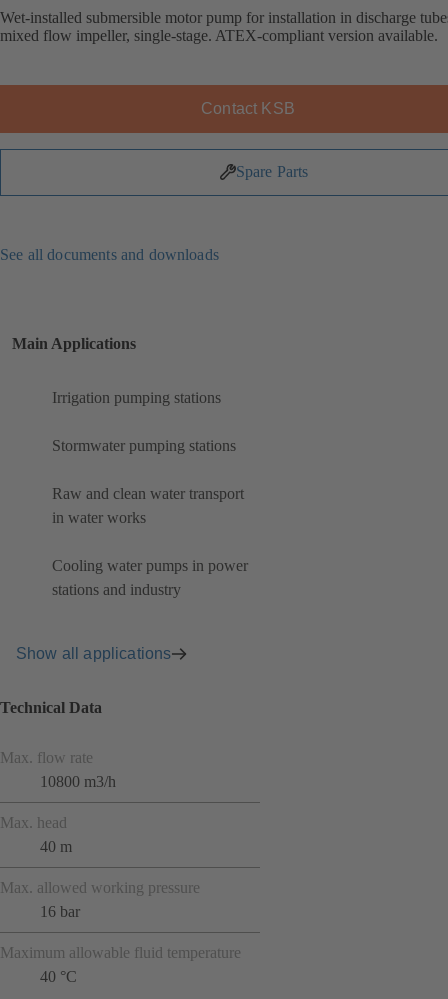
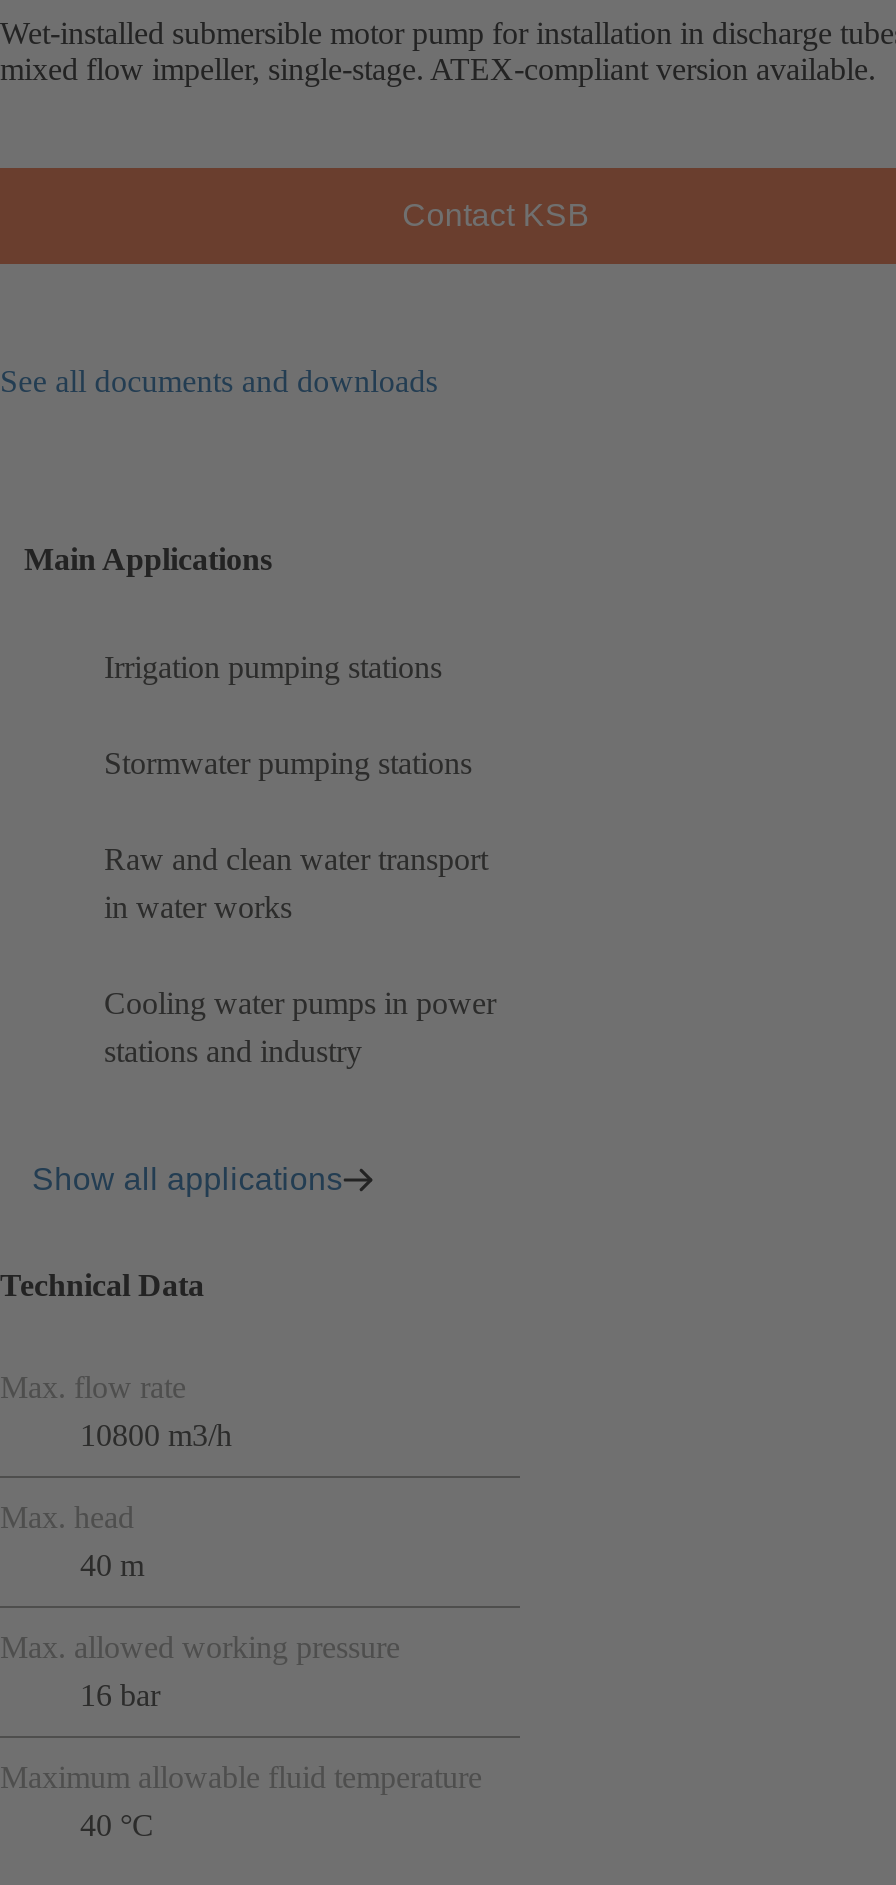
[236,163,308,180] Spare Parts -> none

